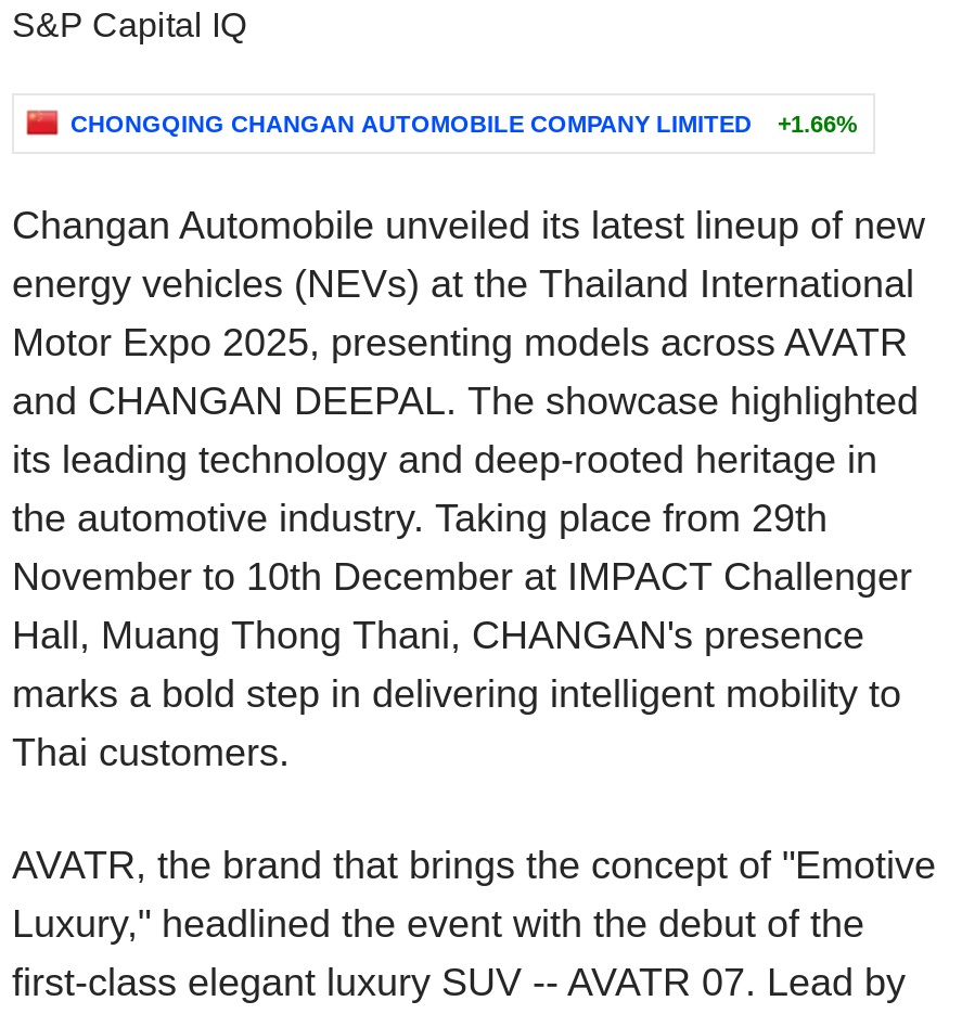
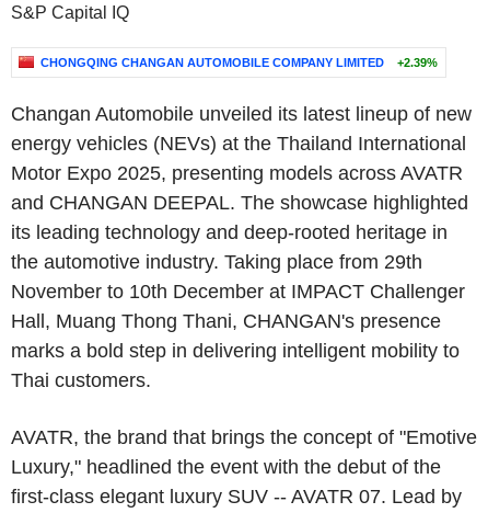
[70,111,858,137] CHONGQING CHANGAN AUTOMOBILE COMPANY LIMITED +1.66% -> [40,56,438,69] CHONGQING CHANGAN AUTOMOBILE COMPANY LIMITED +2.39%

